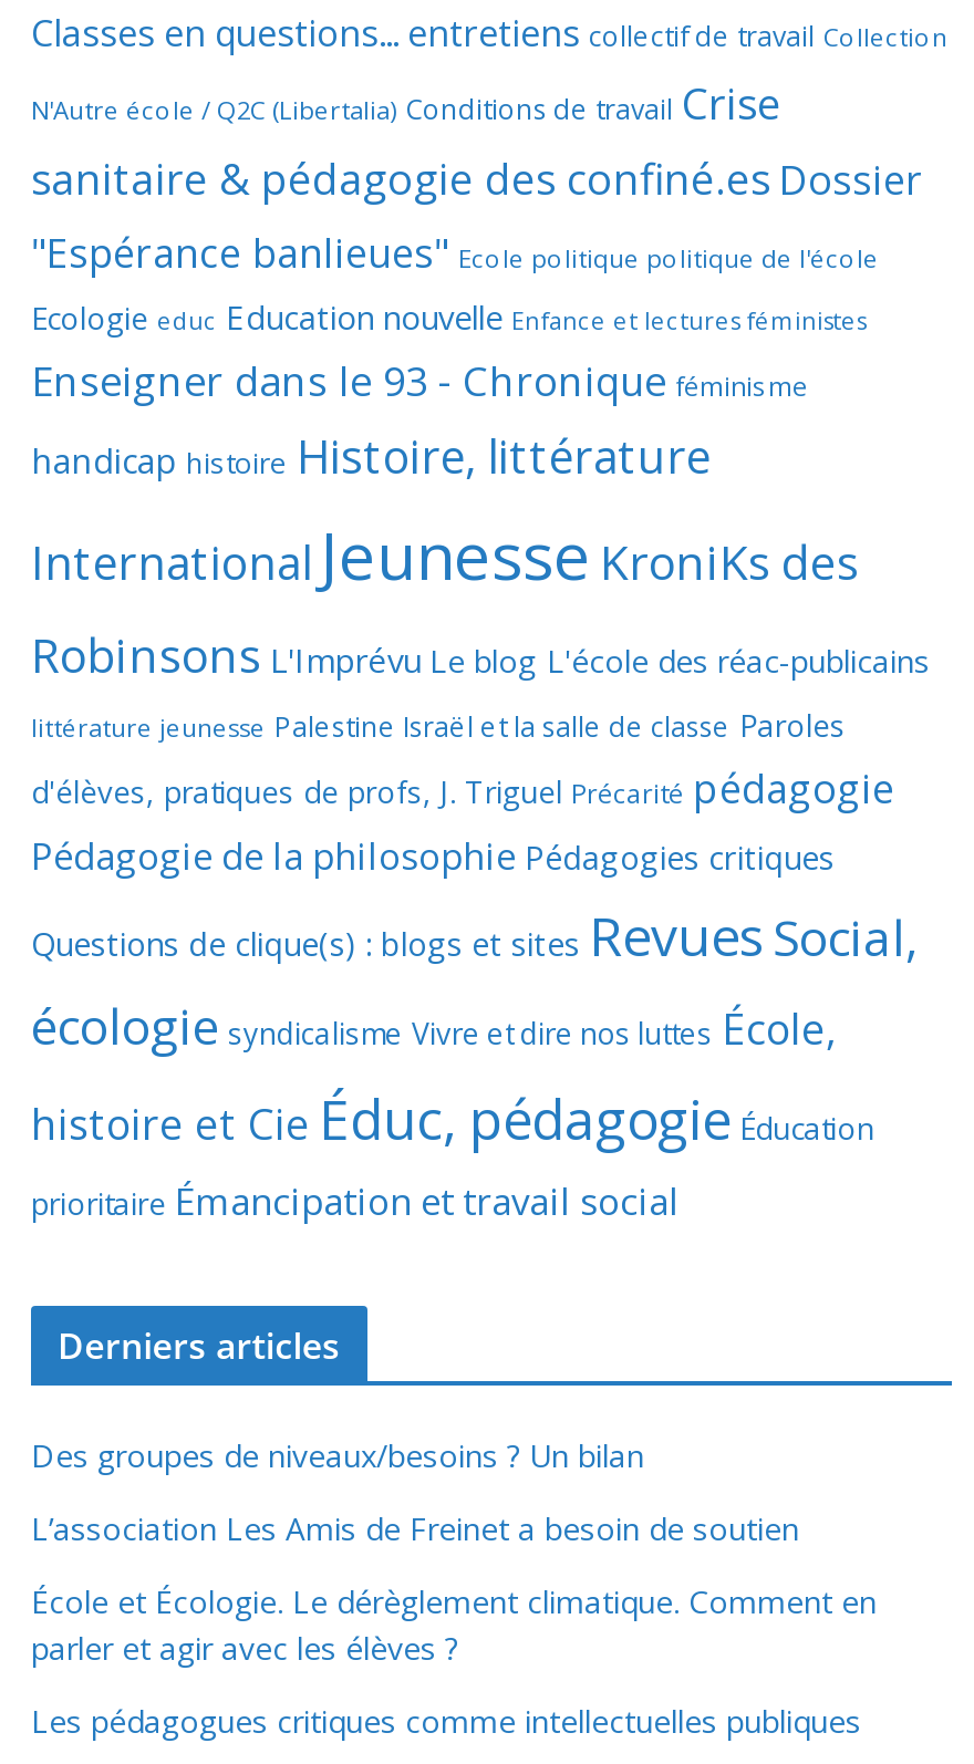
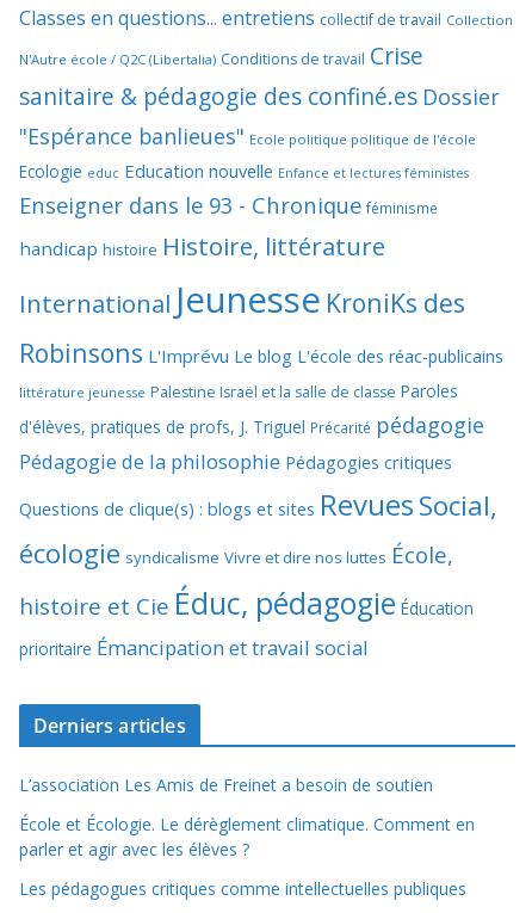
[31,1435,644,1477] Des groupes de niveaux/besoins ? Un bilan -> none

